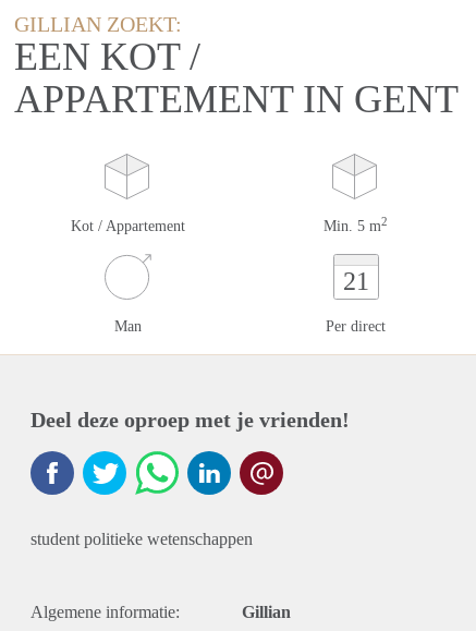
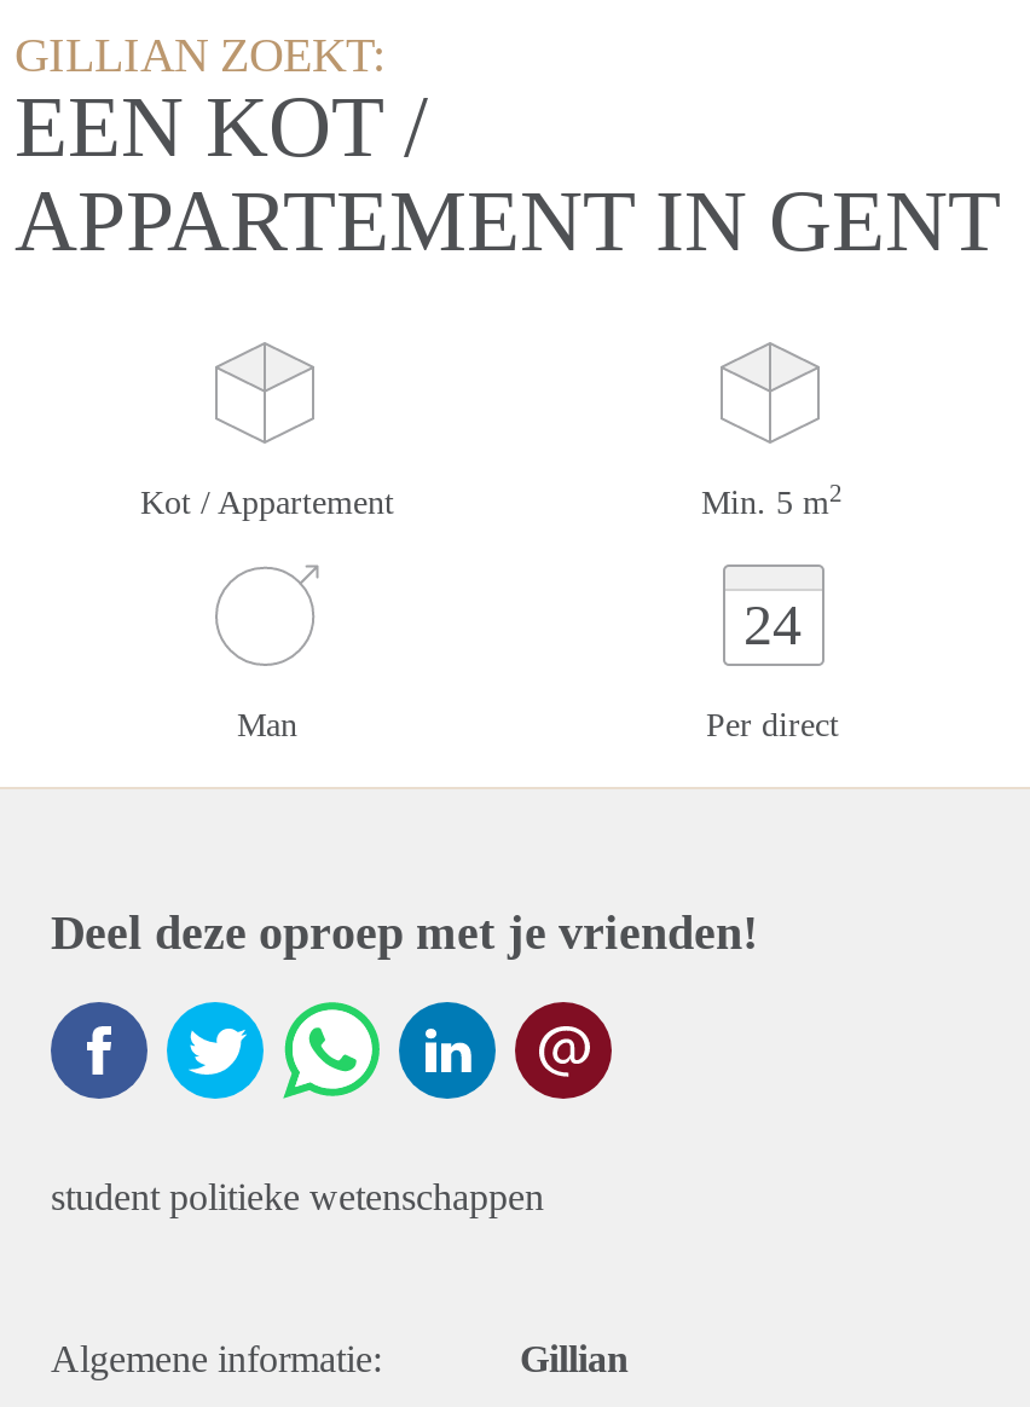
[343,267,369,295] 21 -> [743,594,802,656] 24

